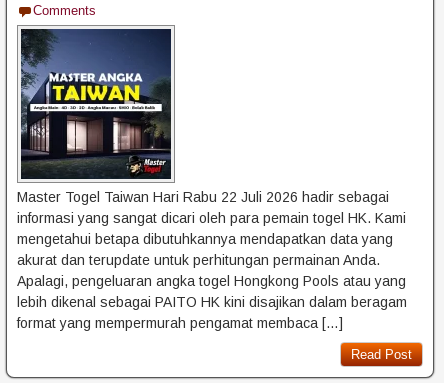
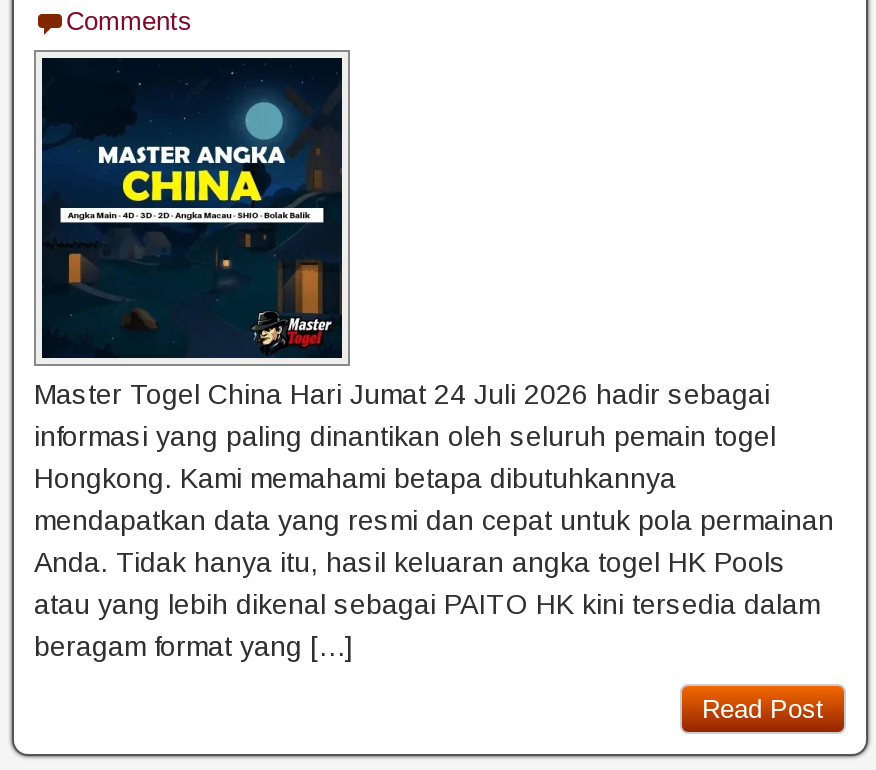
[17,29,407,331] [image] | Master Togel Taiwan Hari Rabu 22 Juli 2026 hadir sebagai | informasi yang sangat dicari oleh para pemain togel HK. Kami | mengetahui betapa dibutuhkannya mendapatkan data yang | akurat dan terupdate untuk perhitungan permainan Anda. | Apalagi, pengeluaran angka togel Hongkong Pools atau yang | lebih dikenal sebagai PAITO HK kini disajikan dalam beragam | format yang mempermurah pengamat membaca […] -> [34,58,834,662] [image] | Master Togel China Hari Jumat 24 Juli 2026 hadir sebagai | informasi yang paling dinantikan oleh seluruh pemain togel | Hongkong. Kami memahami betapa dibutuhkannya | mendapatkan data yang resmi dan cepat untuk pola permainan | Anda. Tidak hanya itu, hasil keluaran angka togel HK Pools | atau yang lebih dikenal sebagai PAITO HK kini tersedia dalam | beragam format yang […]

